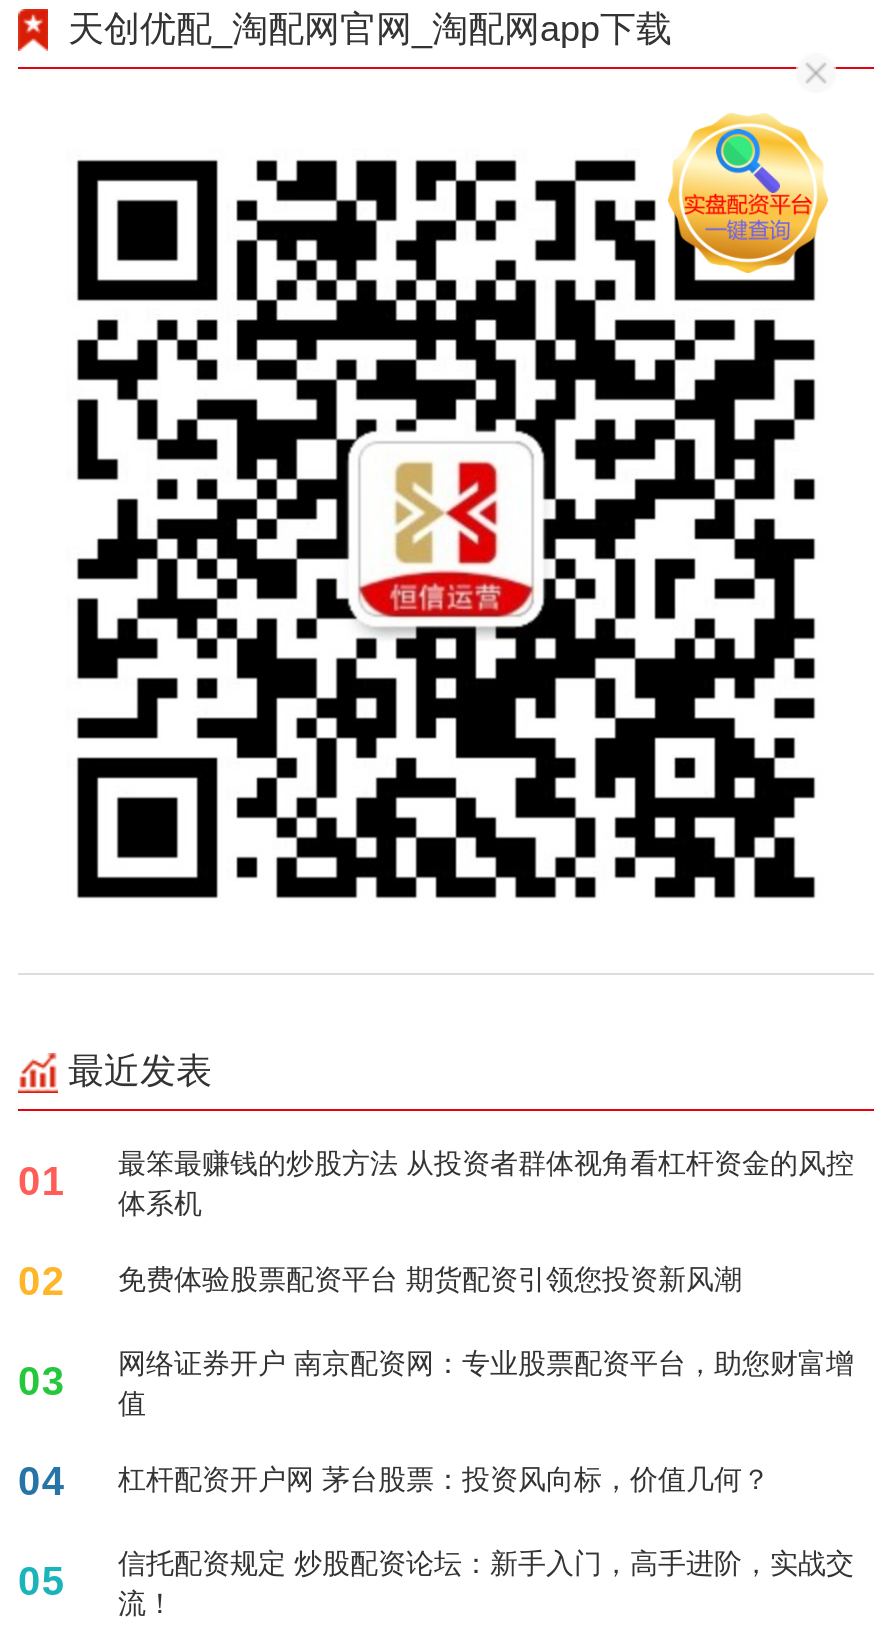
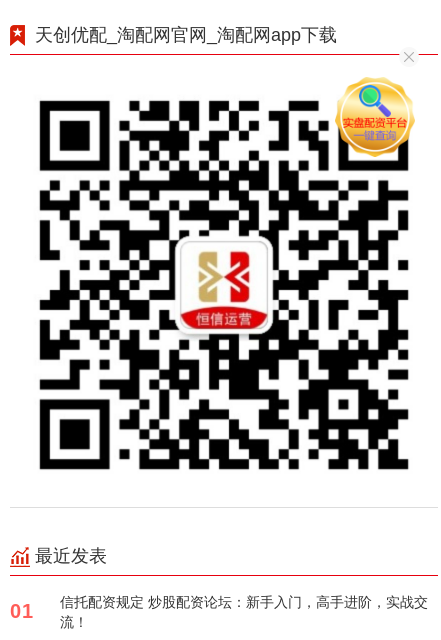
[18,1144,854,1604] 最笨最赚钱的炒股方法 从投资者群体视角看杠杆资金的风控 | 体系机 | 02 | 免费体验股票配资平台 期货配资引领您投资新风潮 | 03 | 网络证券开户 南京配资网：专业股票配资平台，助您财富增 | 值 | 04 | 杠杆配资开户网 茅台股票：投资风向标，价值几何？ | 05 -> none

